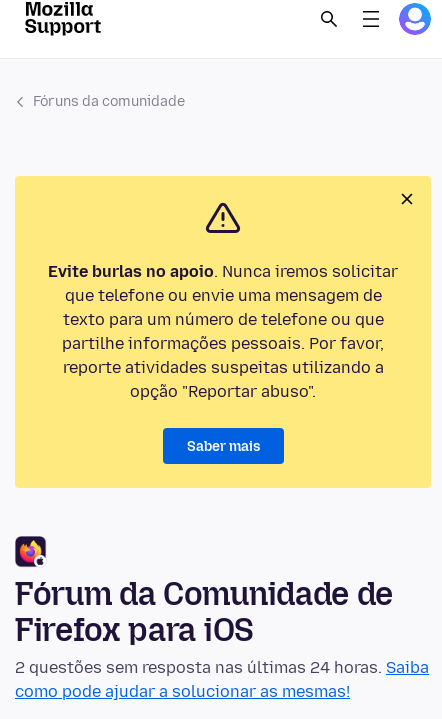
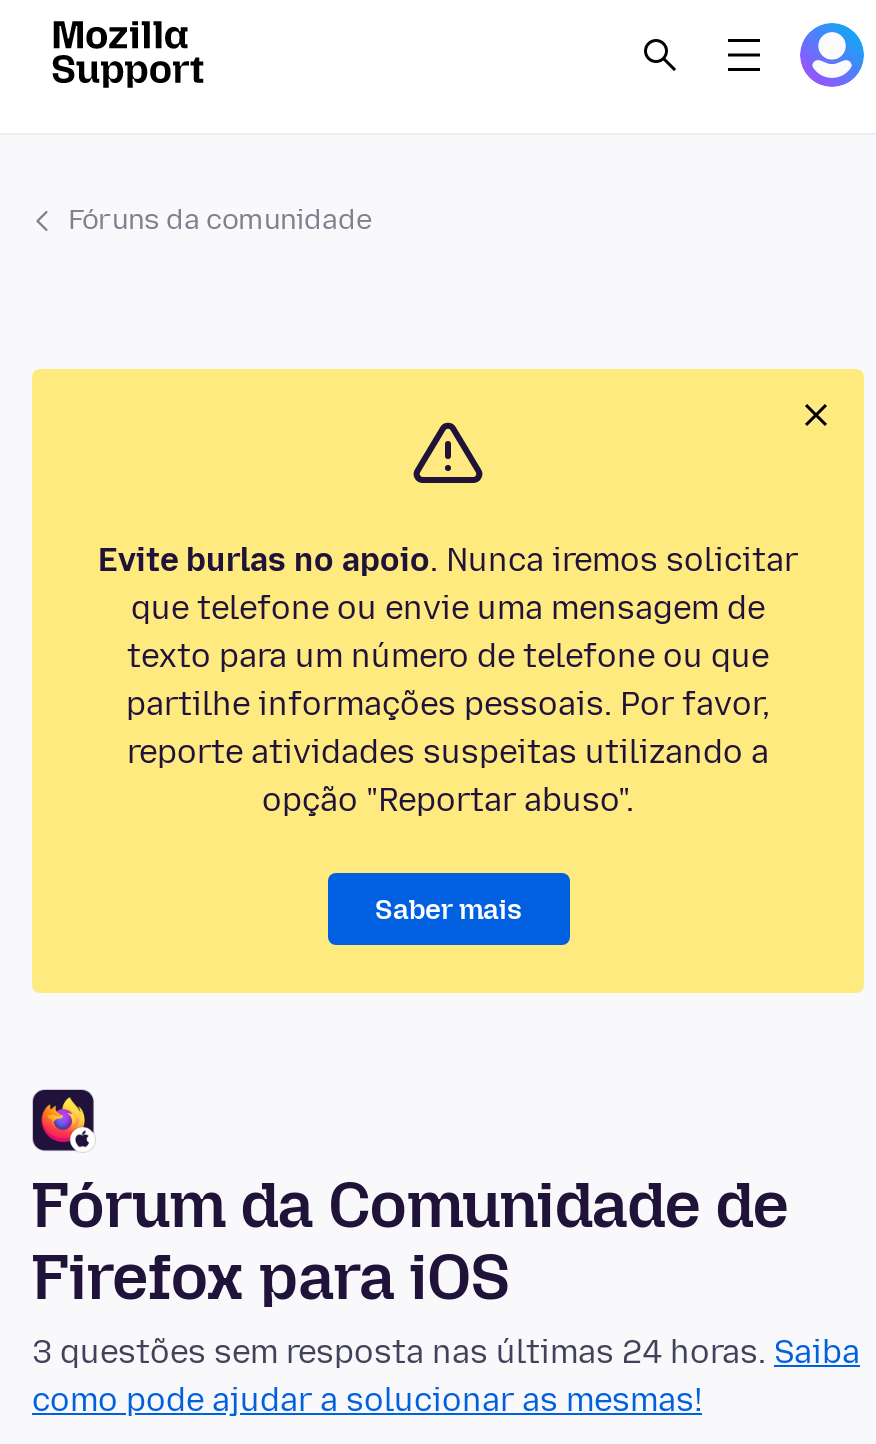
[15,658,429,677] 2 questões sem resposta nas últimas 24 horas. Saiba -> [32,1334,860,1372] 3 questões sem resposta nas últimas 24 horas. Saiba

